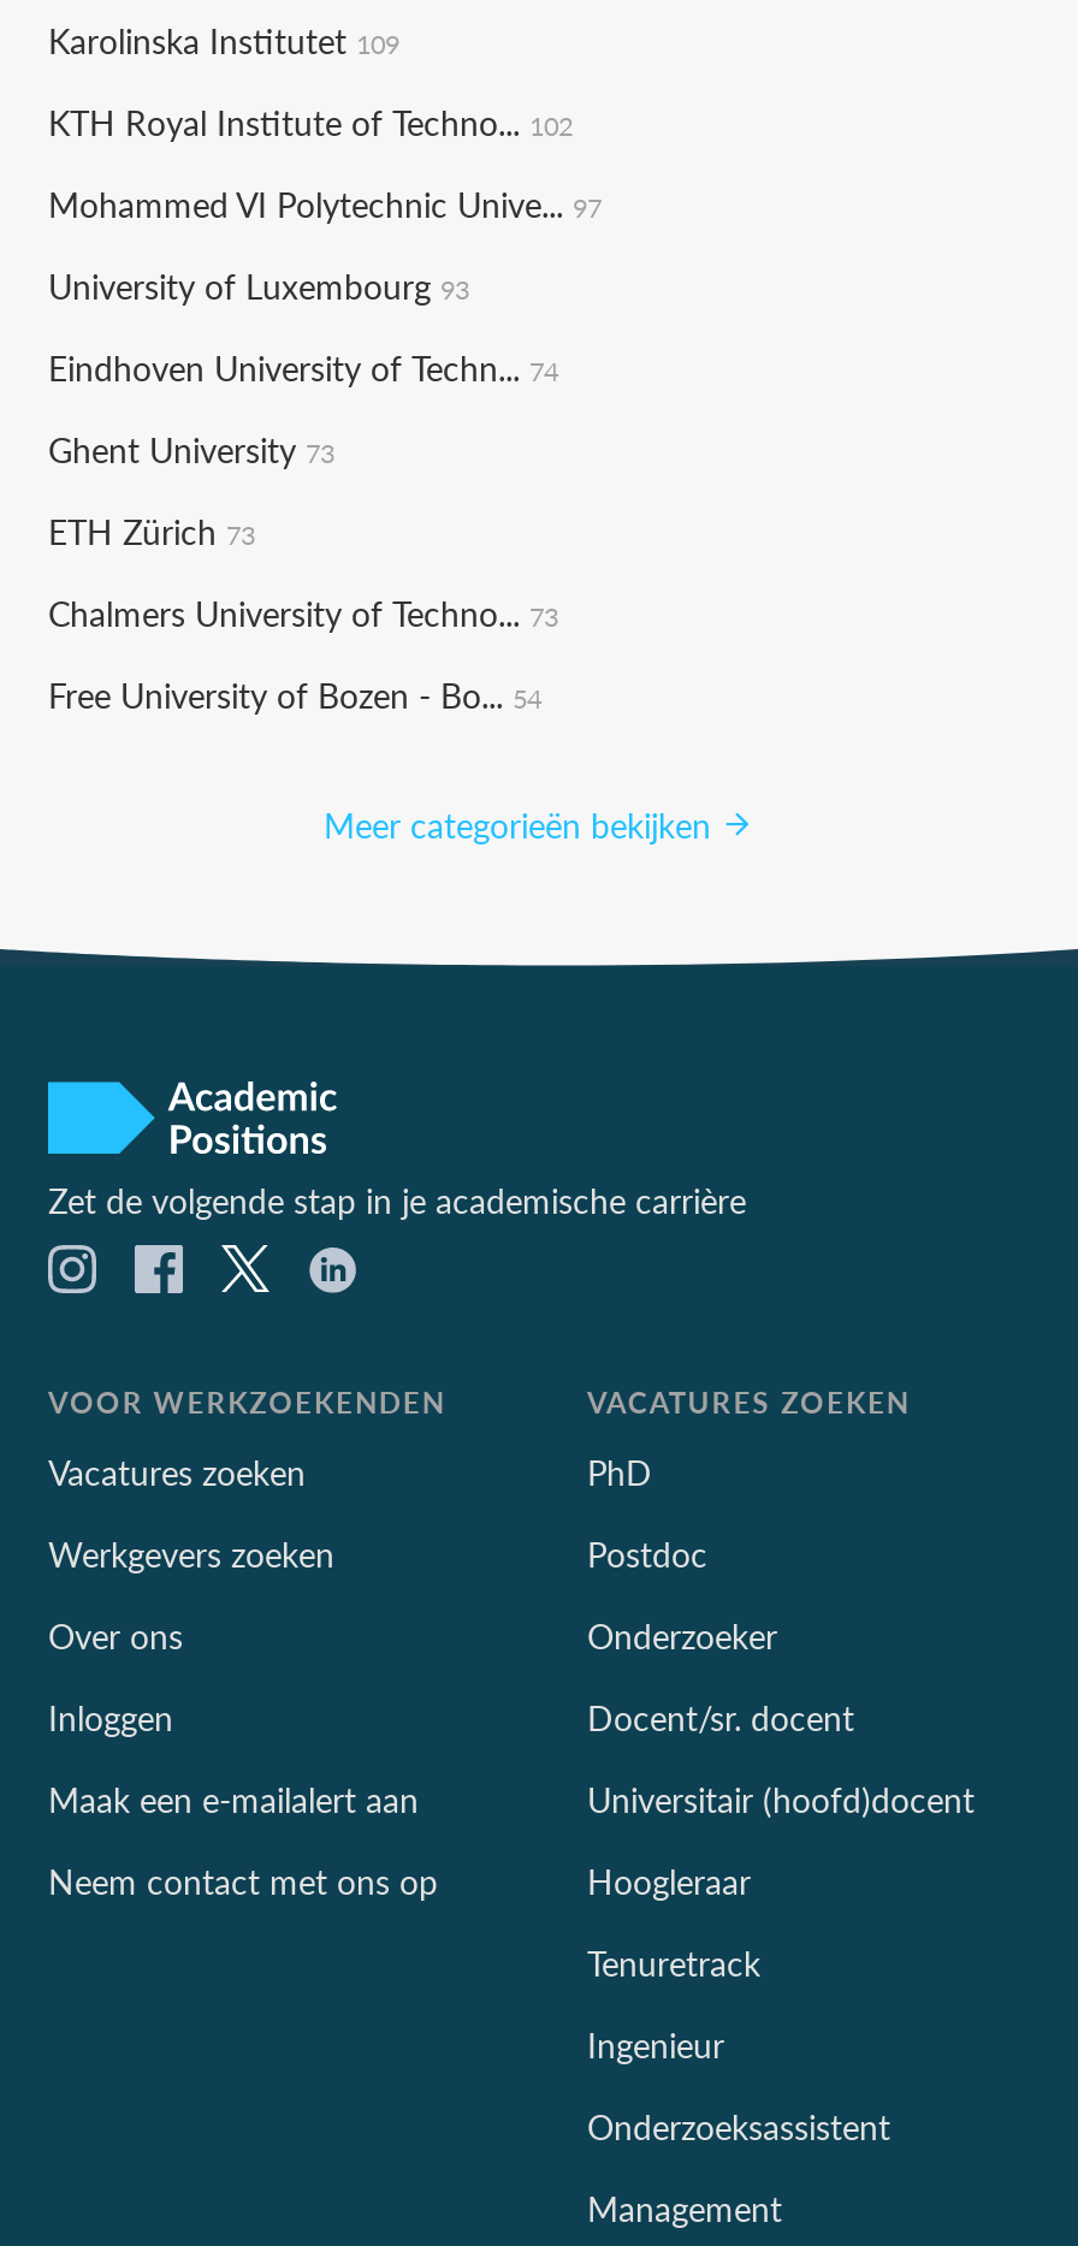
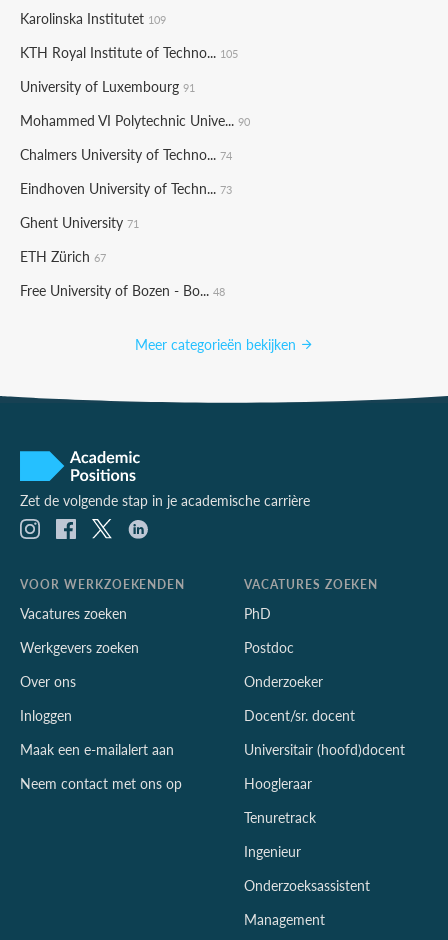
[48,97,573,146] KTH Royal Institute of Techno... 102 -> [20,42,238,62] KTH Royal Institute of Techno... 105
[48,179,602,227] Mohammed VI Polytechnic Unive... 97 -> [20,76,195,96] University of Luxembourg 91
[48,261,469,309] University of Luxembourg 93 -> [20,110,250,130] Mohammed VI Polytechnic Unive... 90
[48,343,558,391] Eindhoven University of Techn... 74 -> [20,144,232,164] Chalmers University of Techno... 74
[48,425,334,473] Ghent University 73 -> [20,178,232,198] Eindhoven University of Techn... 73
[48,506,255,555] ETH Zürich 73 -> [20,212,139,232] Ghent University 71
[48,588,558,636] Chalmers University of Techno... 73 -> [20,246,106,266] ETH Zürich 67
[48,670,541,718] Free University of Bozen - Bo... 54 -> [20,280,225,300] Free University of Bozen - Bo... 48

